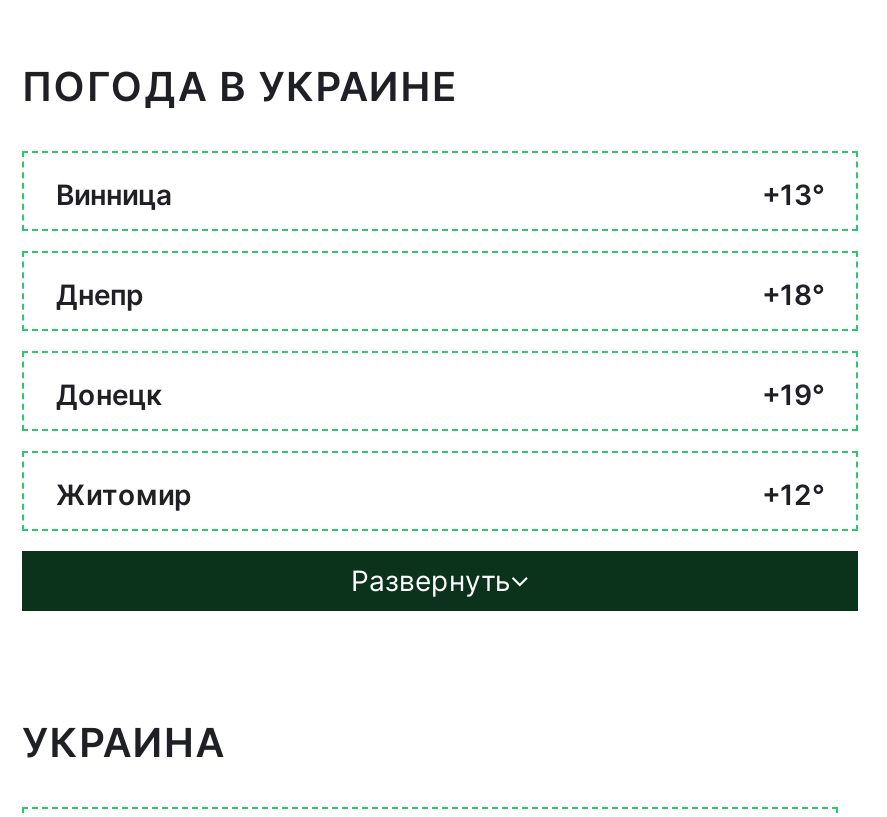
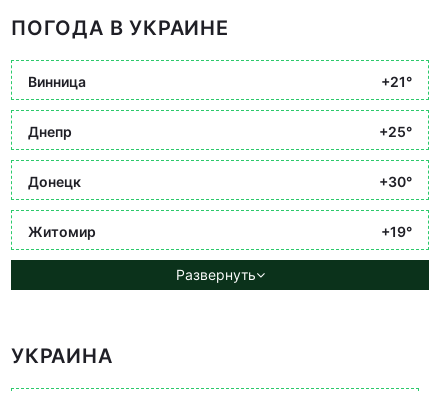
[762,176,824,210] +13° -> [381,72,412,89] +21°
[762,276,824,310] +18° -> [379,122,412,139] +25°
[762,376,824,410] +19° -> [379,172,412,189] +30°
[762,476,824,510] +12° -> [381,222,412,239] +19°

